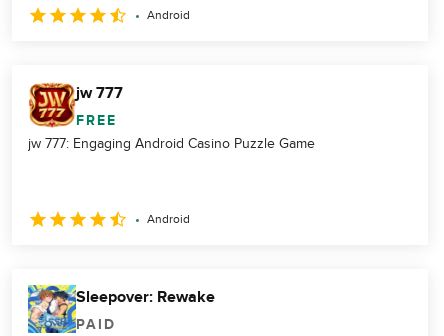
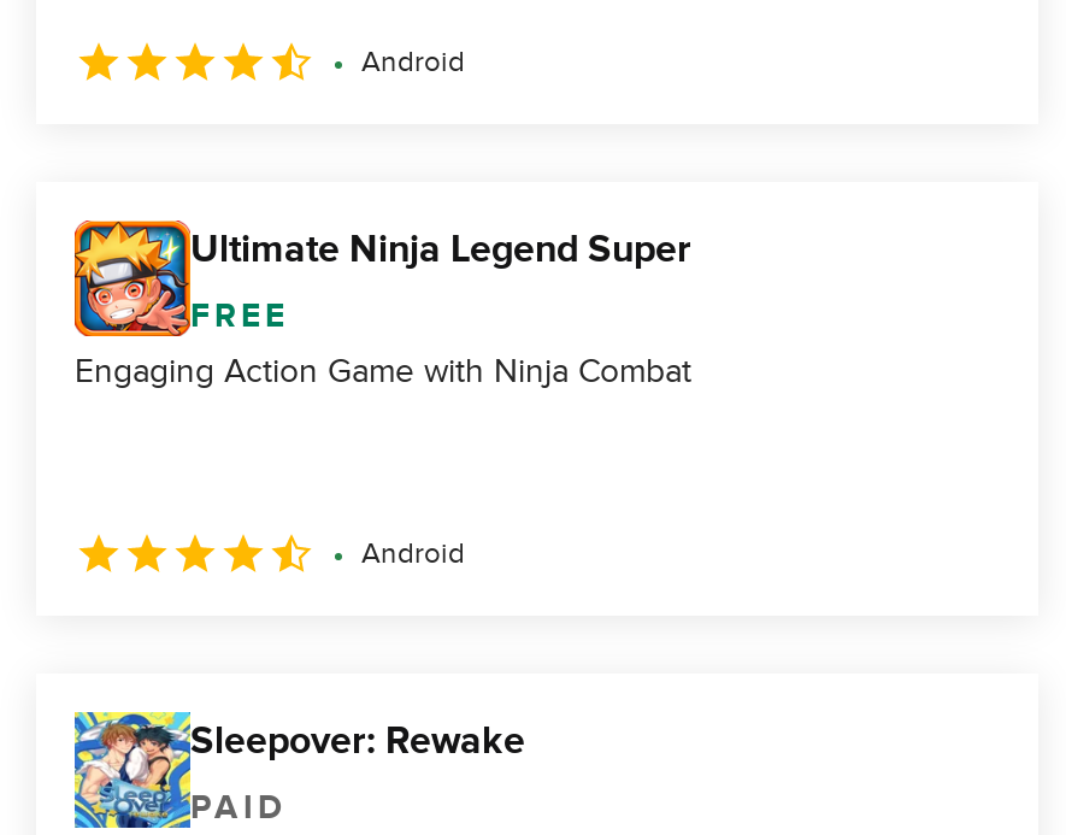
[28,81,123,128] [image] | jw 777 -> [72,218,691,334] [image] | Ultimate Ninja Legend Super
[28,135,315,152] jw 777: Engaging Android Casino Puzzle Game -> [75,351,691,392] Engaging Action Game with Ninja Combat

